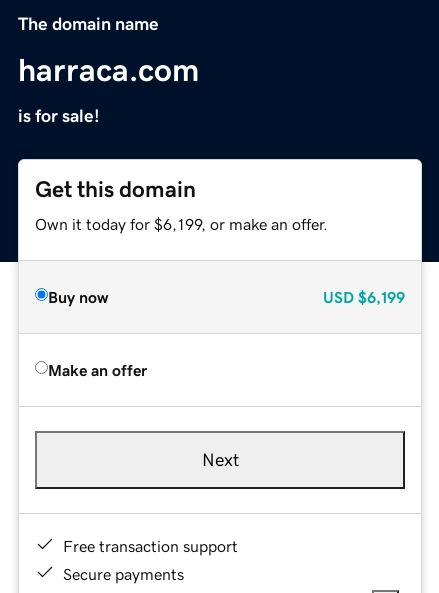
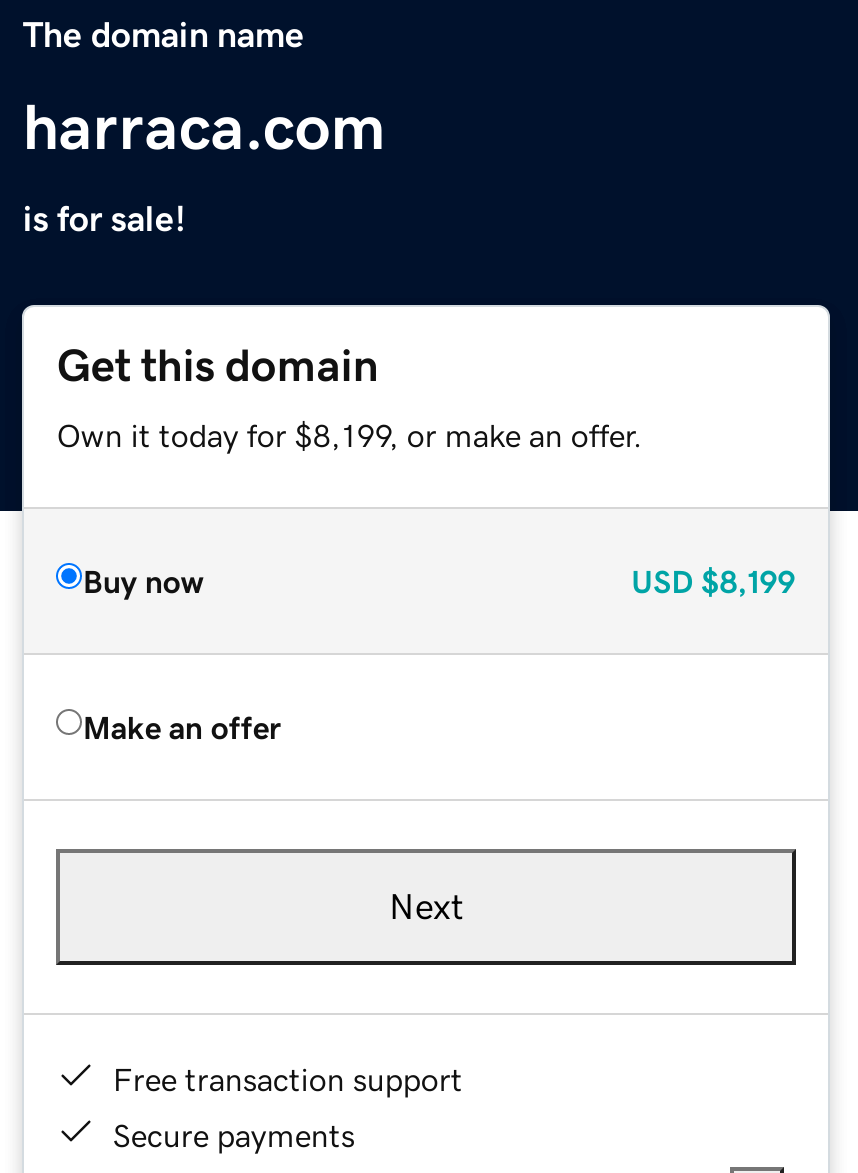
[35,216,328,232] Own it today for $6,199, or make an offer. -> [57,418,643,450] Own it today for $8,199, or make an offer.
[323,289,405,305] USD $6,199 -> [631,564,795,596] USD $8,199

